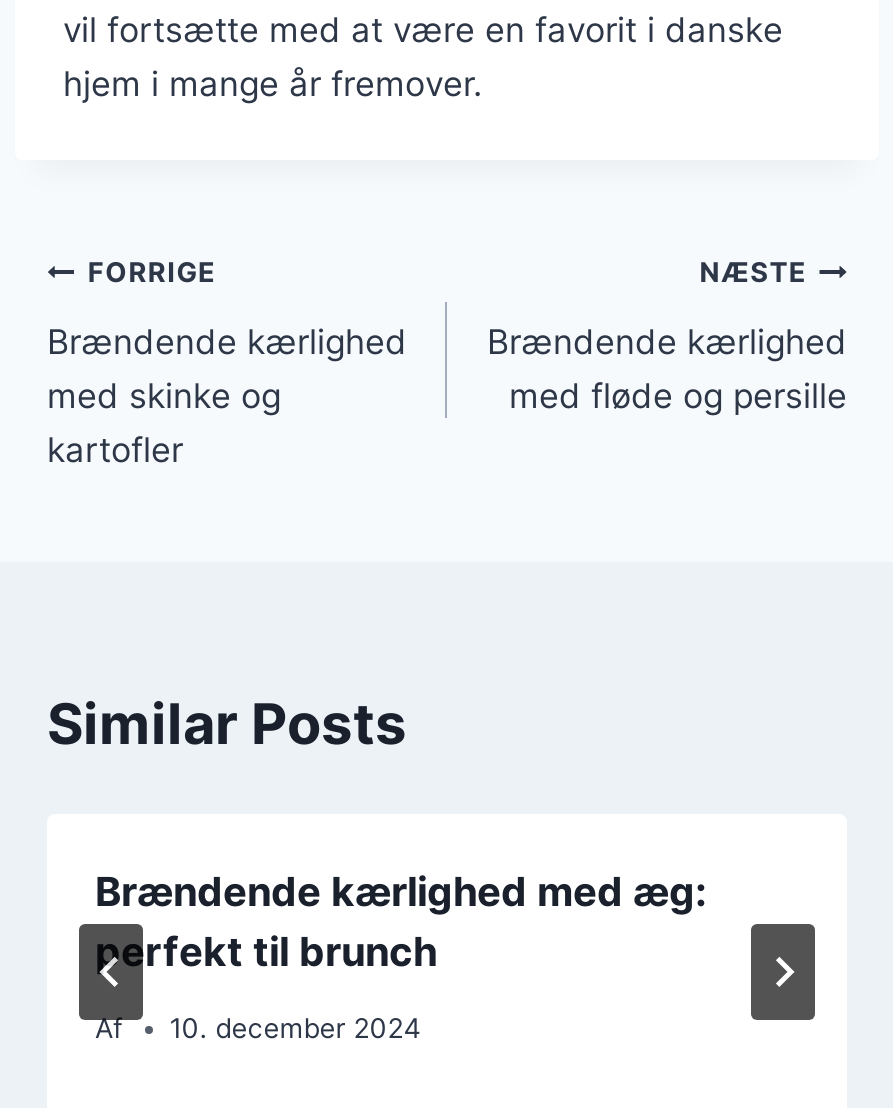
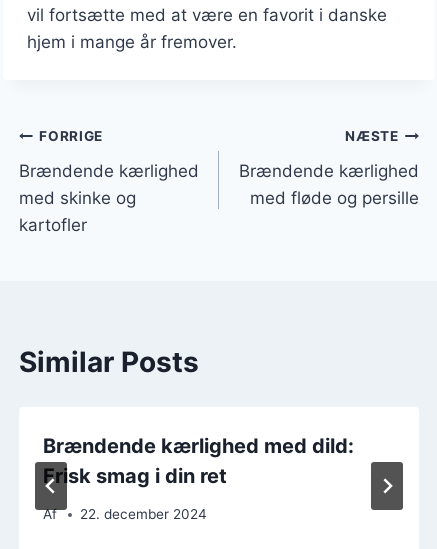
[95,867,707,975] Brændende kærlighed med æg: | perfekt til brunch -> [43,433,354,487] Brændende kærlighed med dild: | Frisk smag i din ret
[169,1012,421,1044] 10. december 2024 -> [80,506,207,522] 22. december 2024

